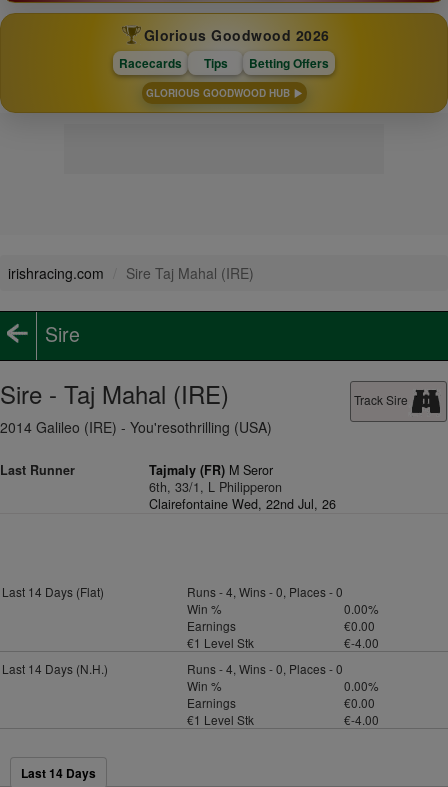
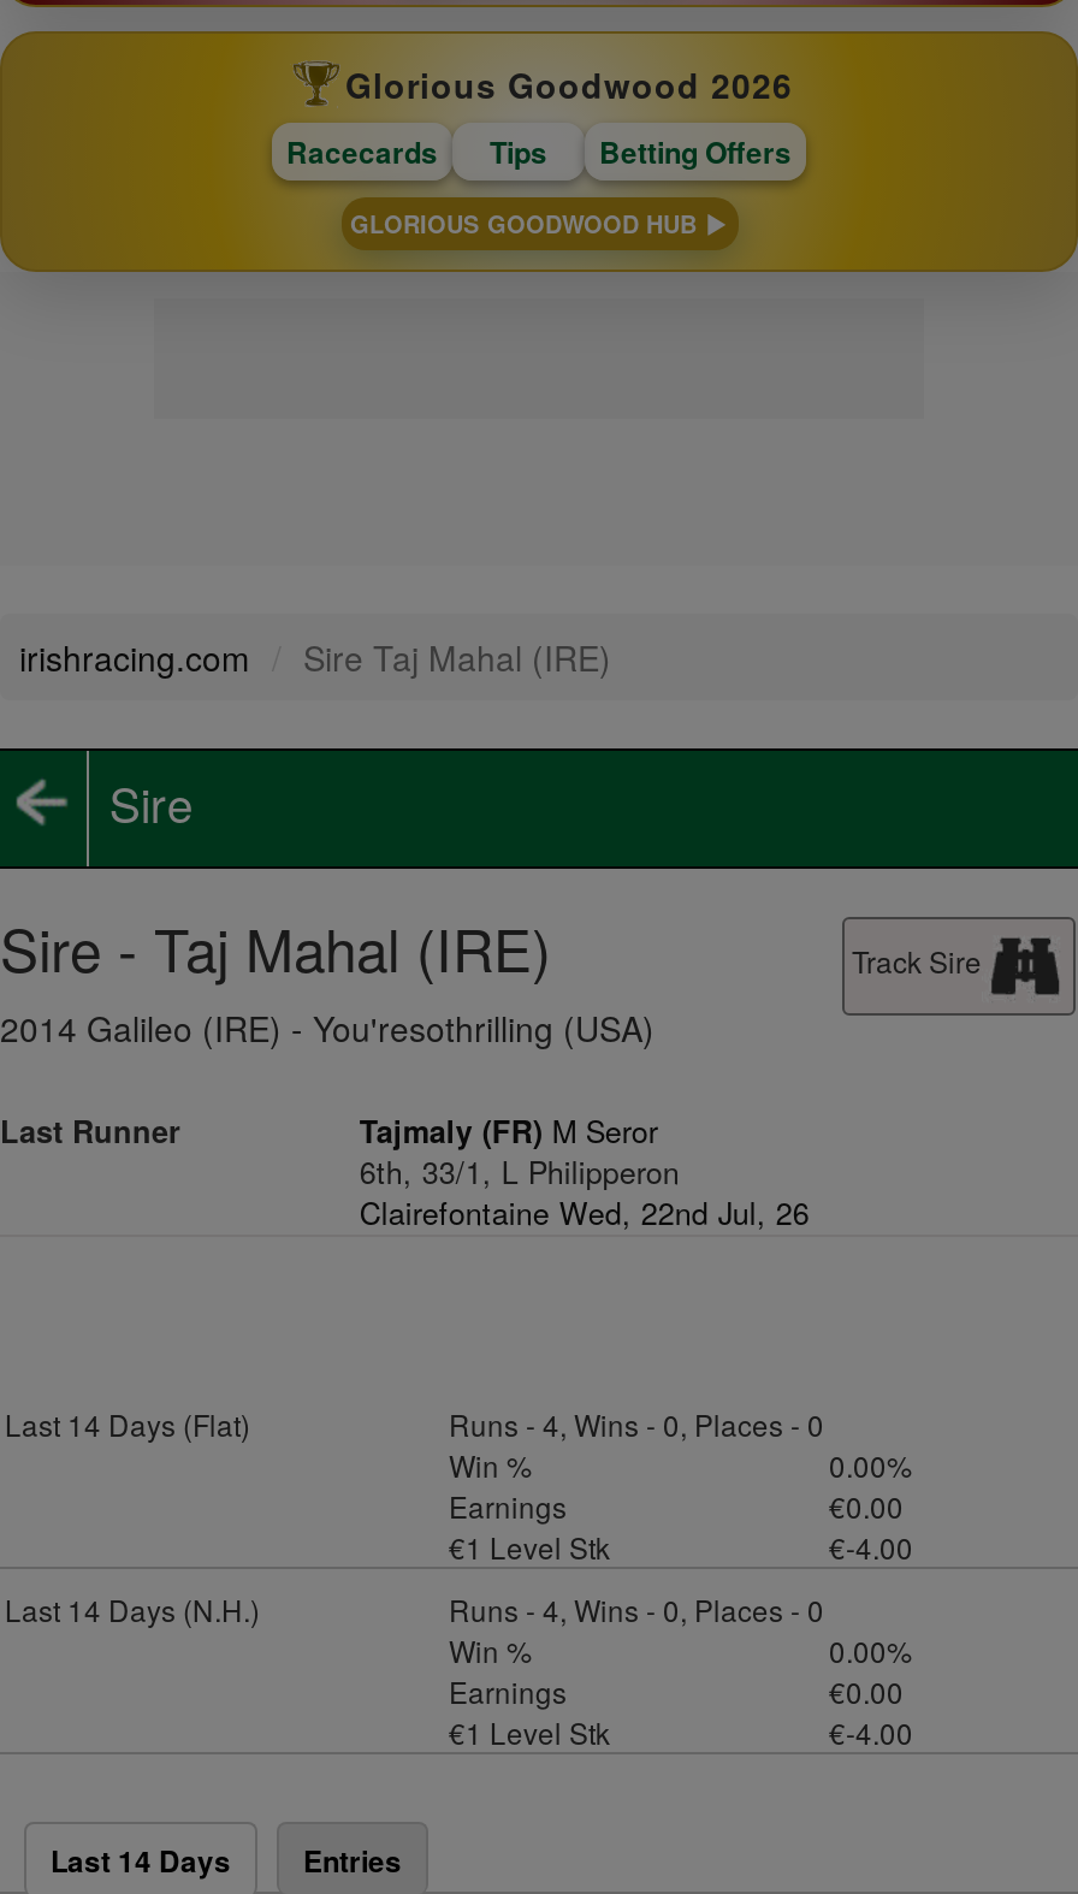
none -> [303,1839,402,1882] Entries

